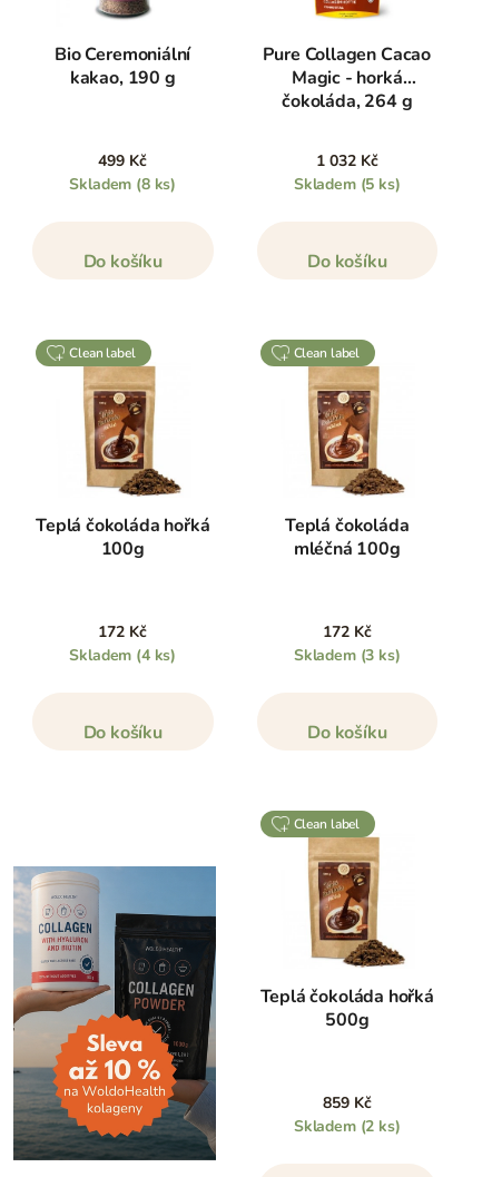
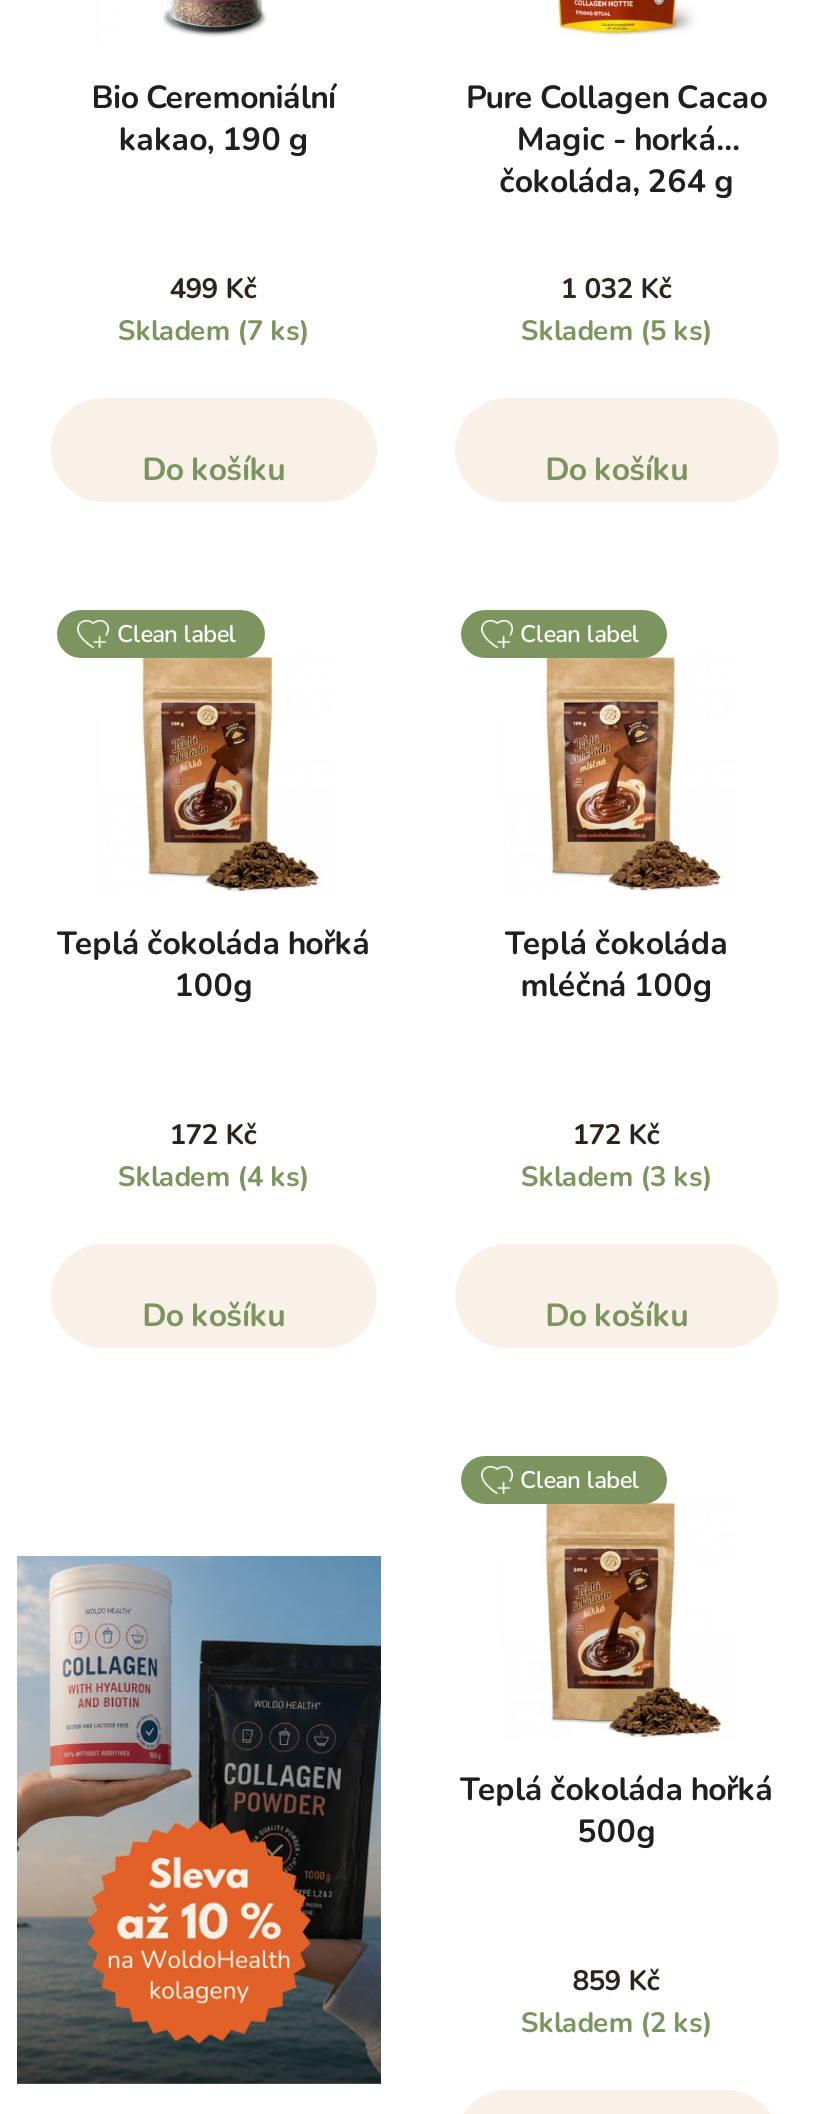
[69,173,176,195] Skladem (8 ks) -> [118,312,309,350] Skladem (7 ks)

